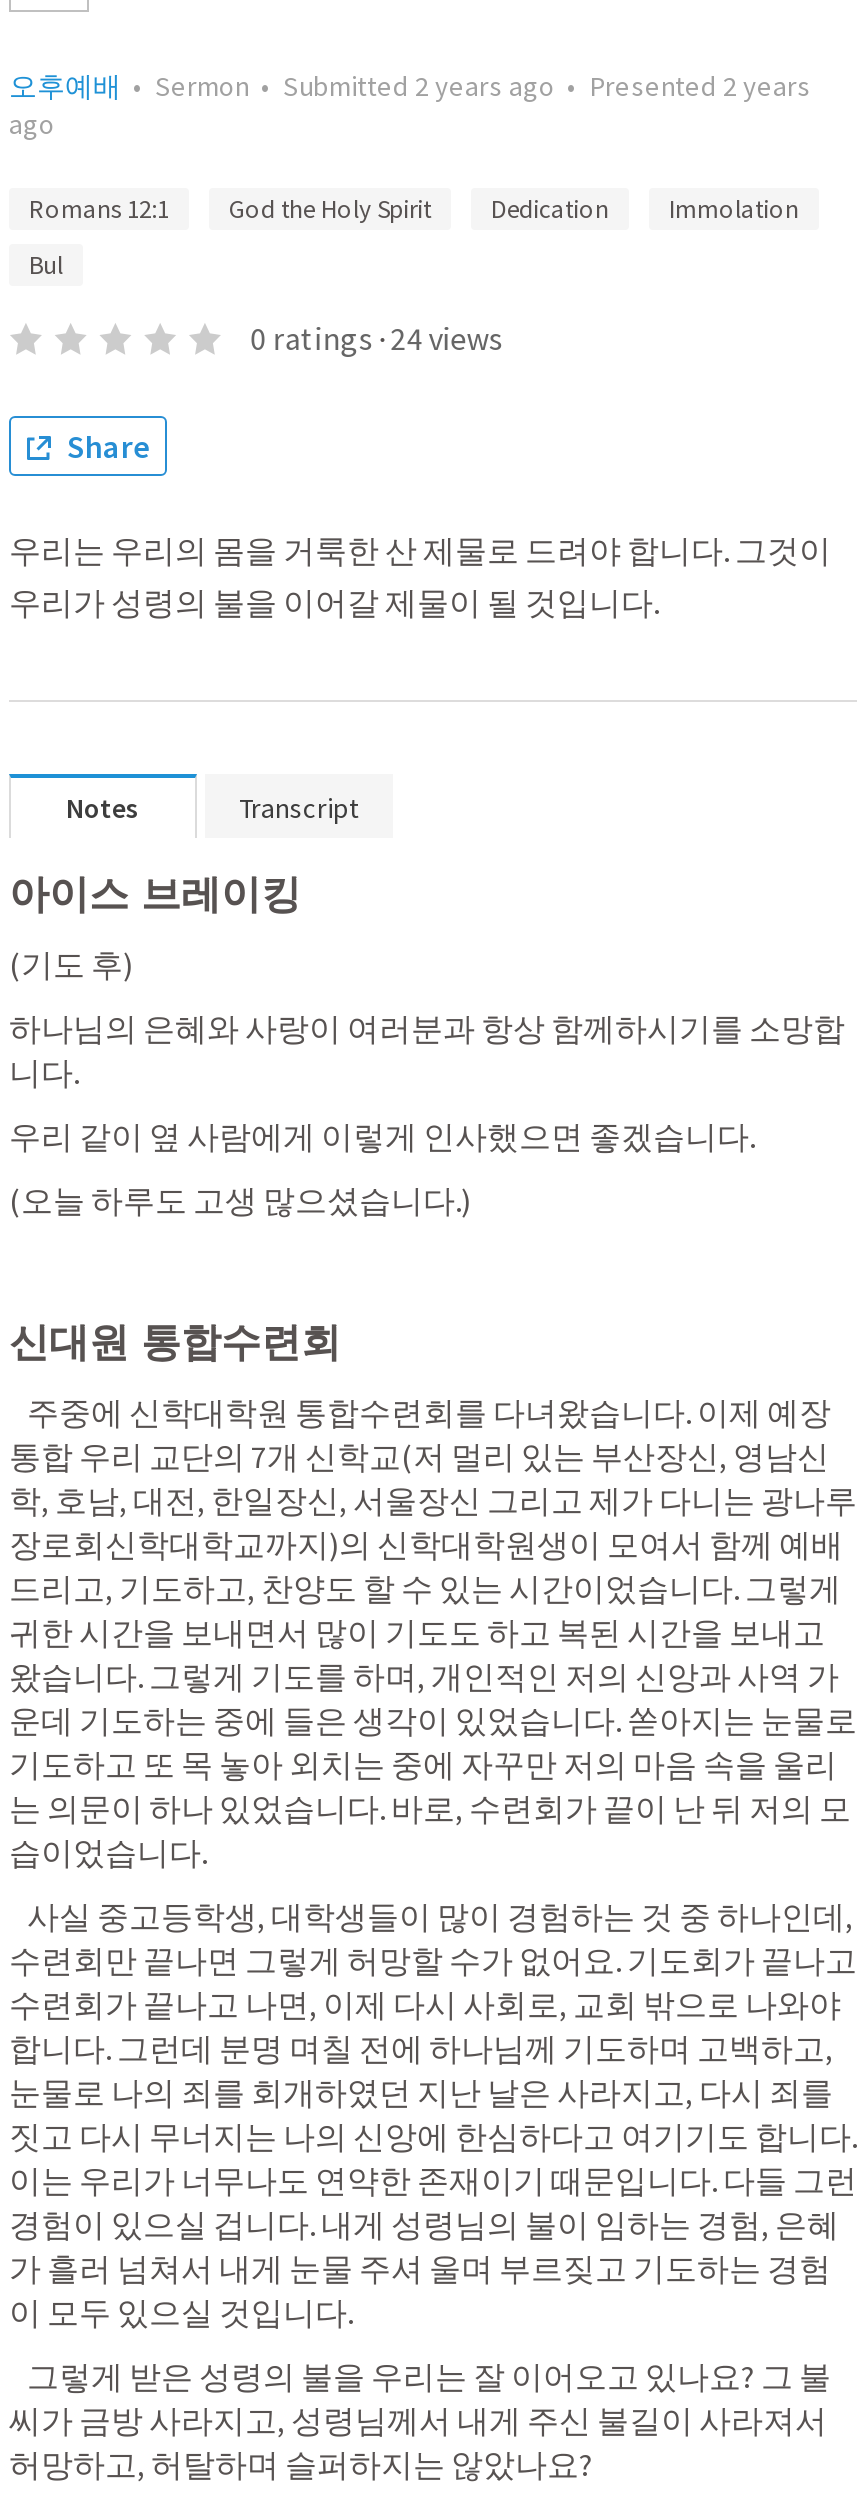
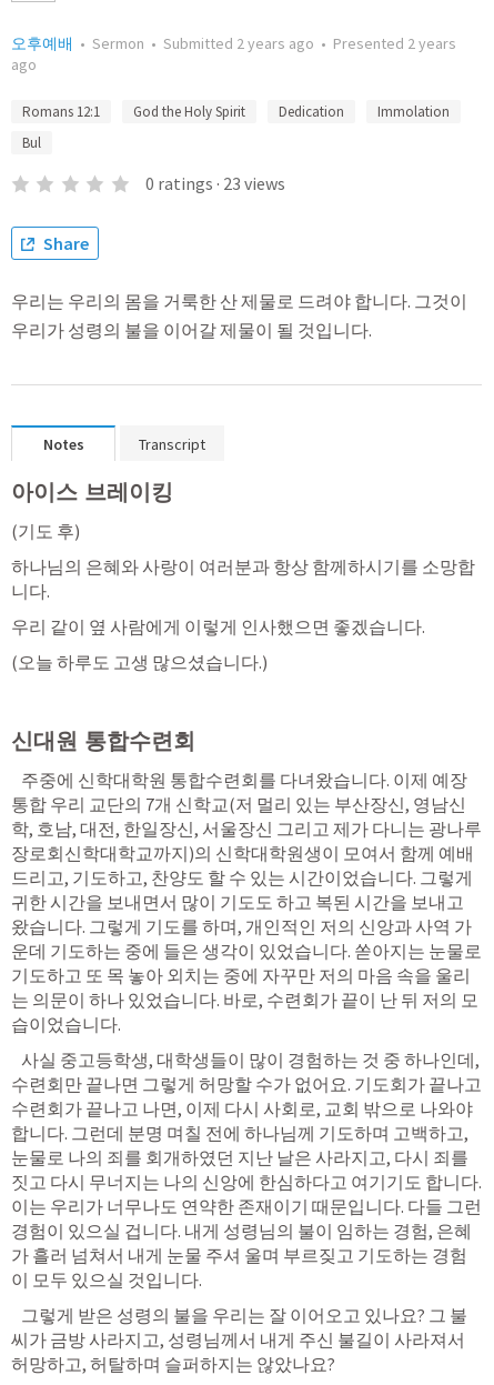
[250,318,502,358] 0 ratings · 24 views -> [145,172,285,194] 0 ratings · 23 views

